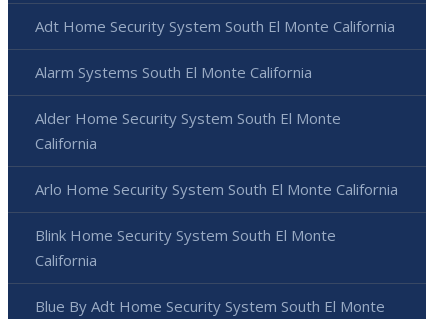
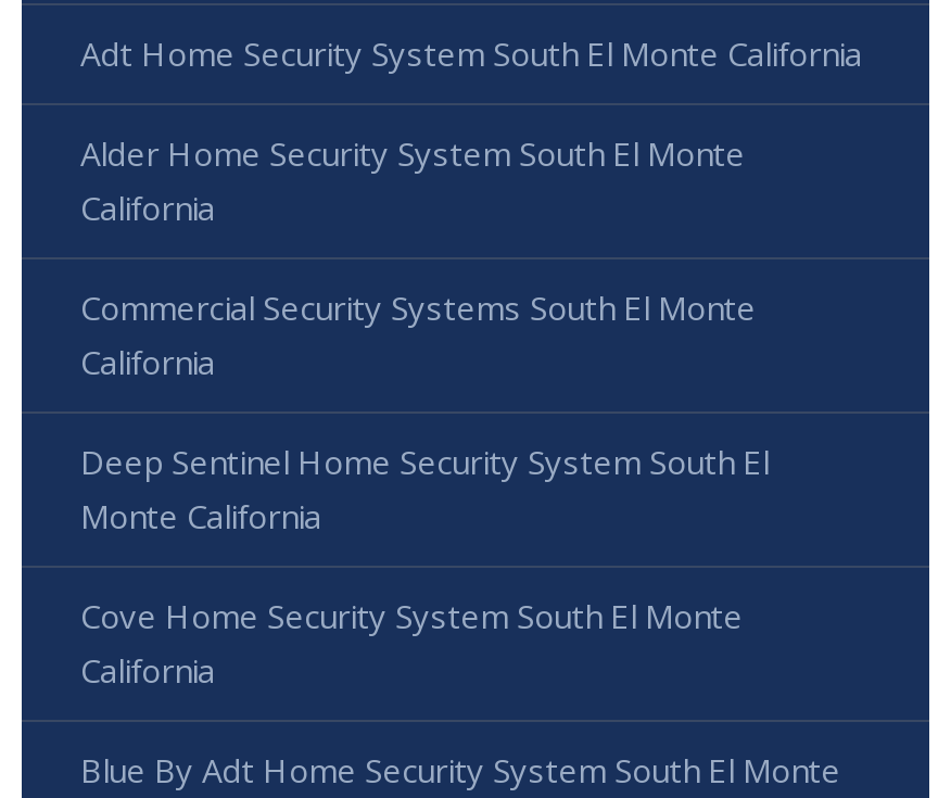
[35,62,312,82] Alarm Systems South El Monte California -> none
moved [35,108,341,153] -> [80,131,745,229]: Alder Home Security System South El Monte | California
[35,179,398,245] Arlo Home Security System South El Monte California | Blink Home Security System South El Monte -> [80,286,769,637] Commercial Security Systems South El Monte | California | Deep Sentinel Home Security System South El | Monte California | Cove Home Security System South El Monte

